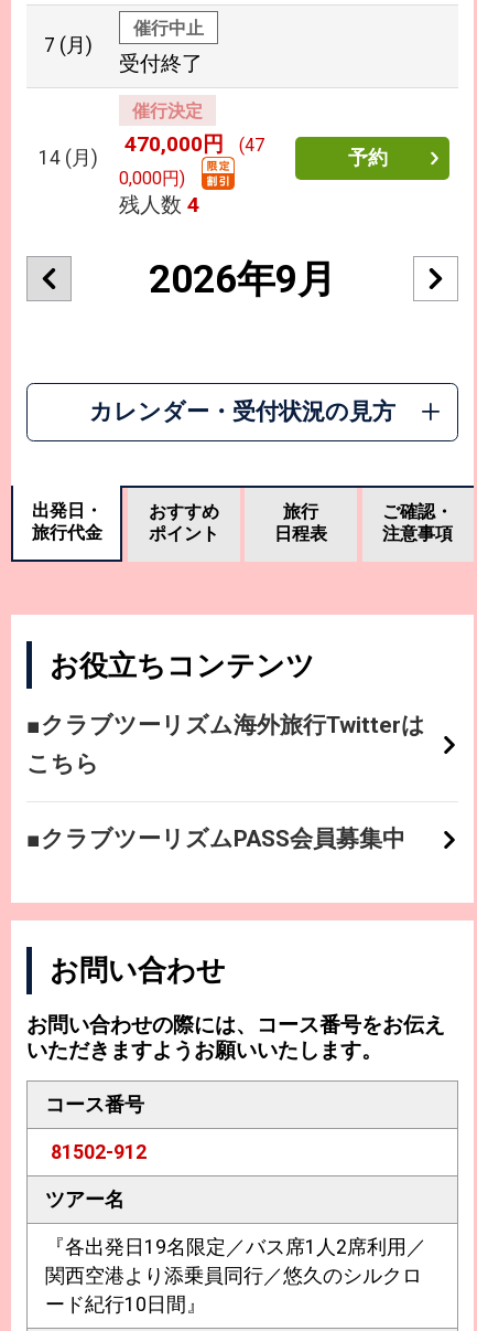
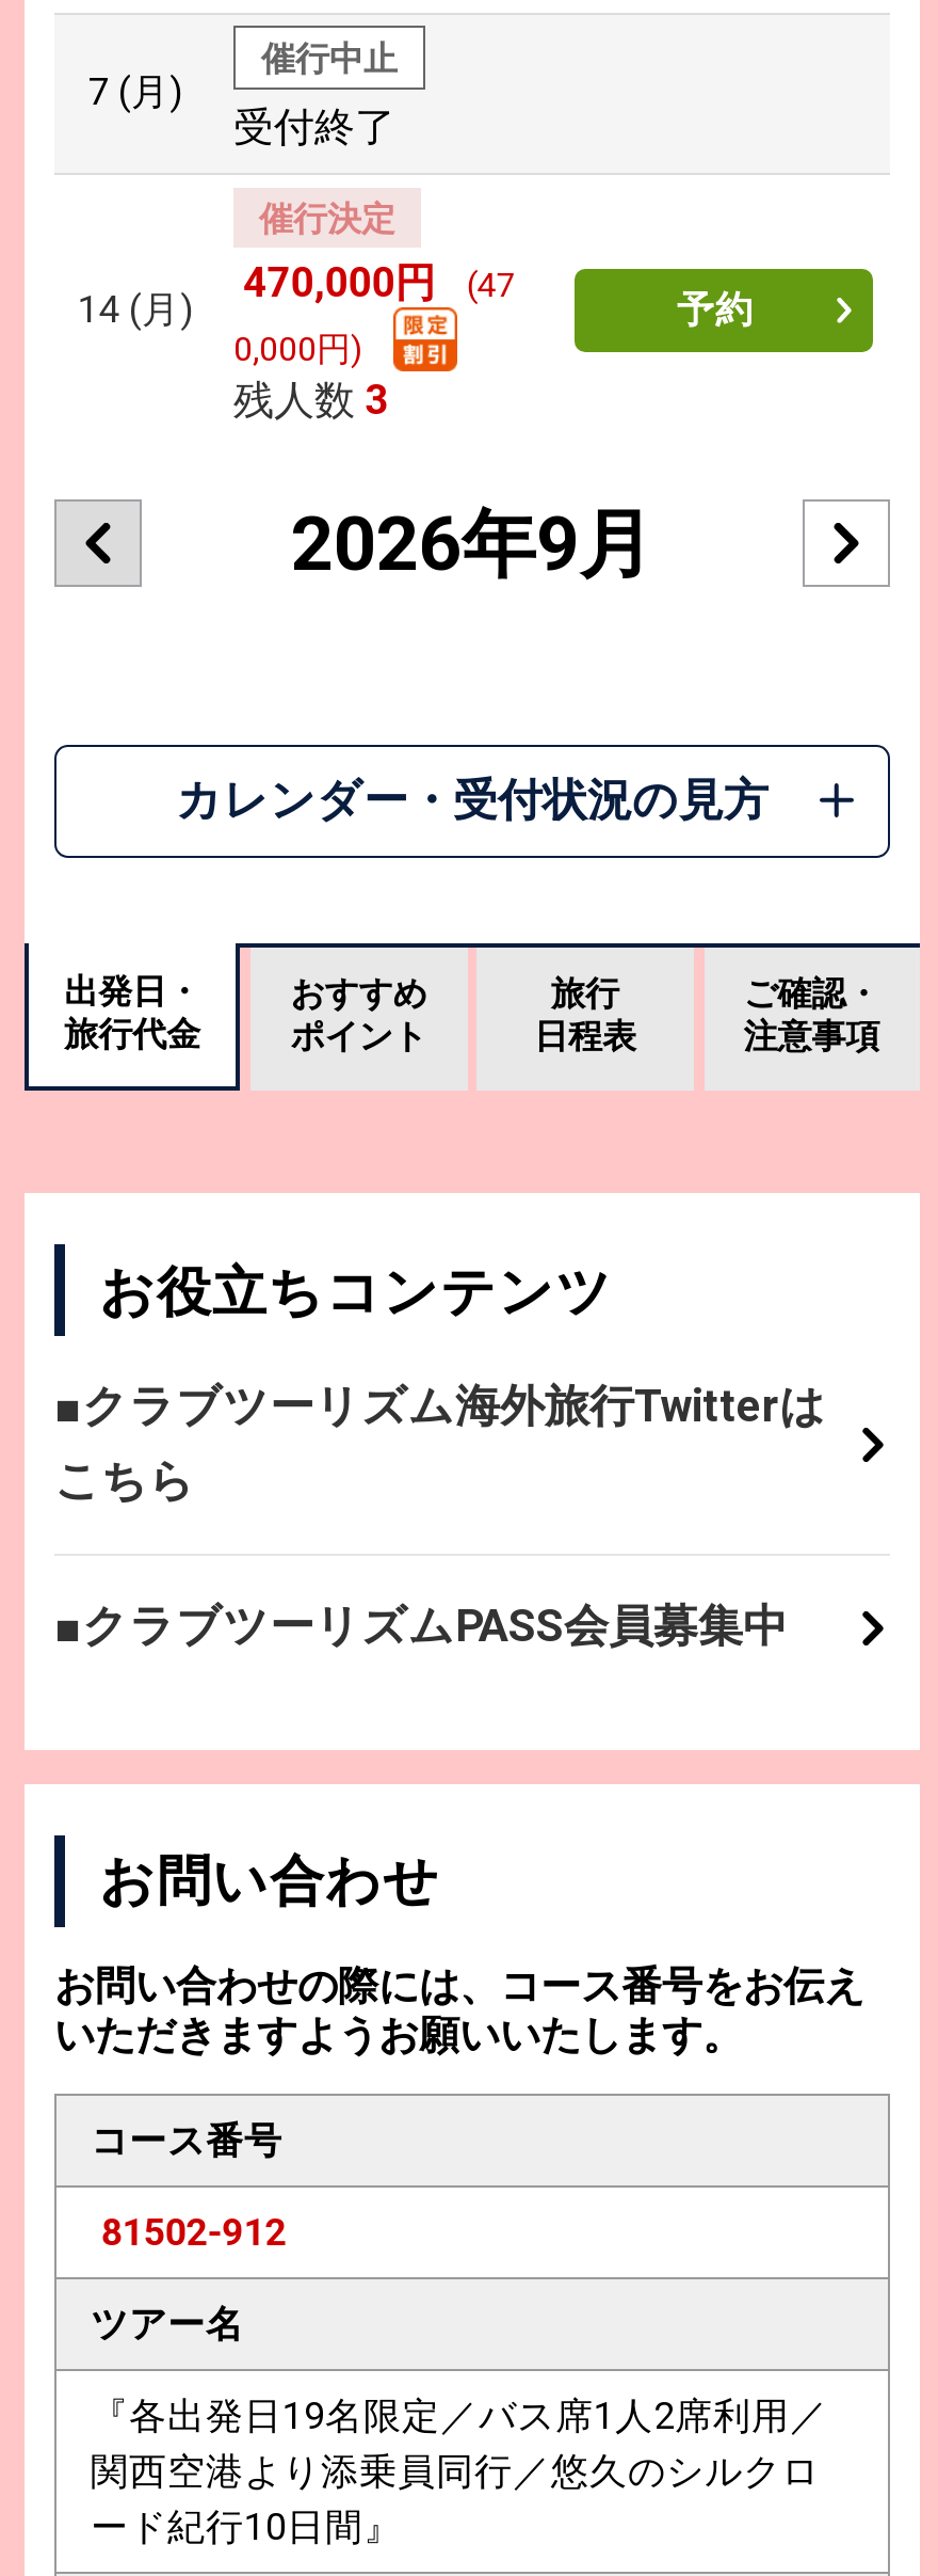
[119,192,199,217] 残人数 4 -> [233,375,389,424] 残人数 3

